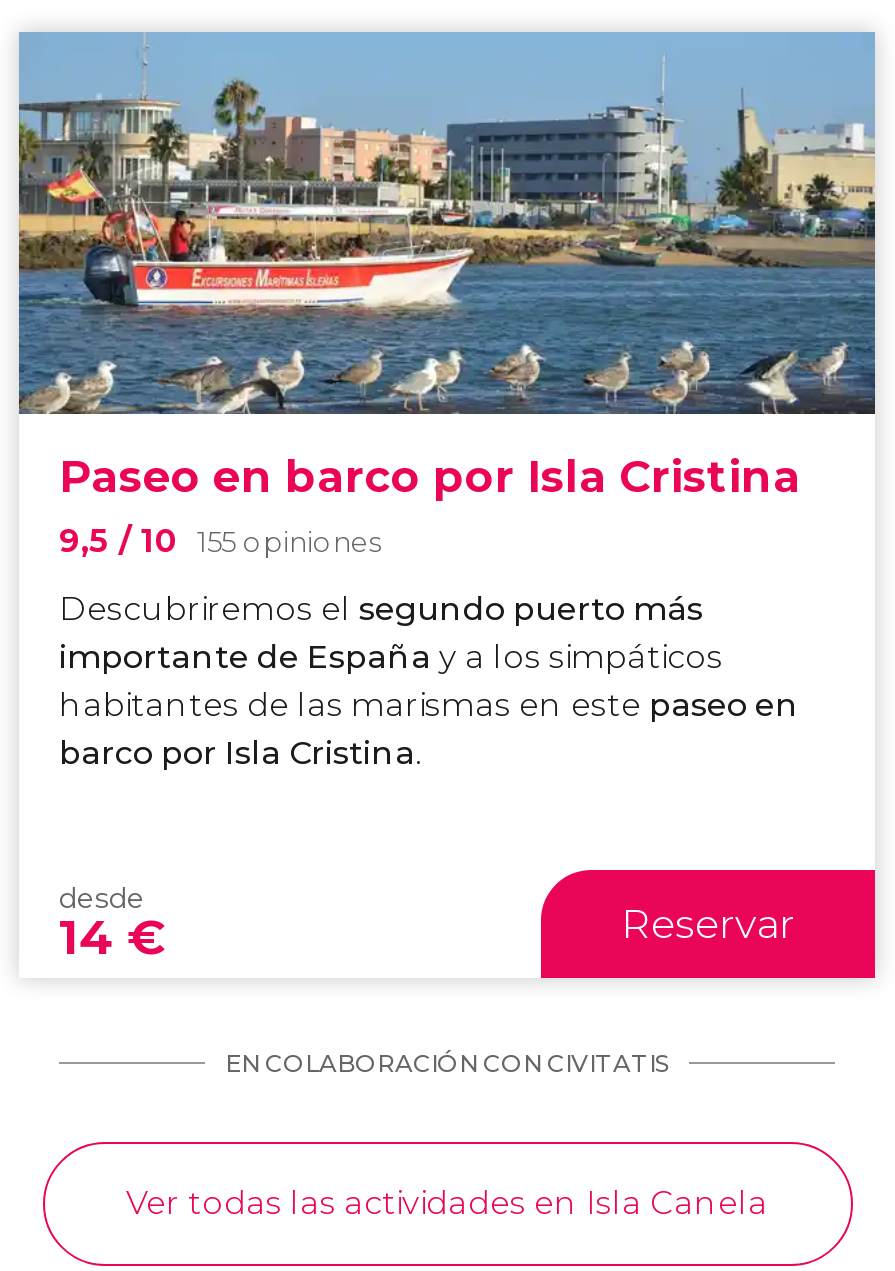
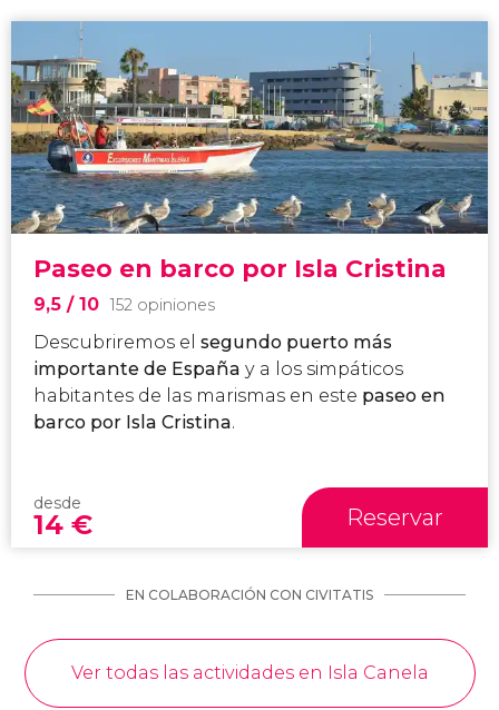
[59,522,383,560] 9,5 / 10 155 opiniones -> [33,294,215,315] 9,5 / 10 152 opiniones

